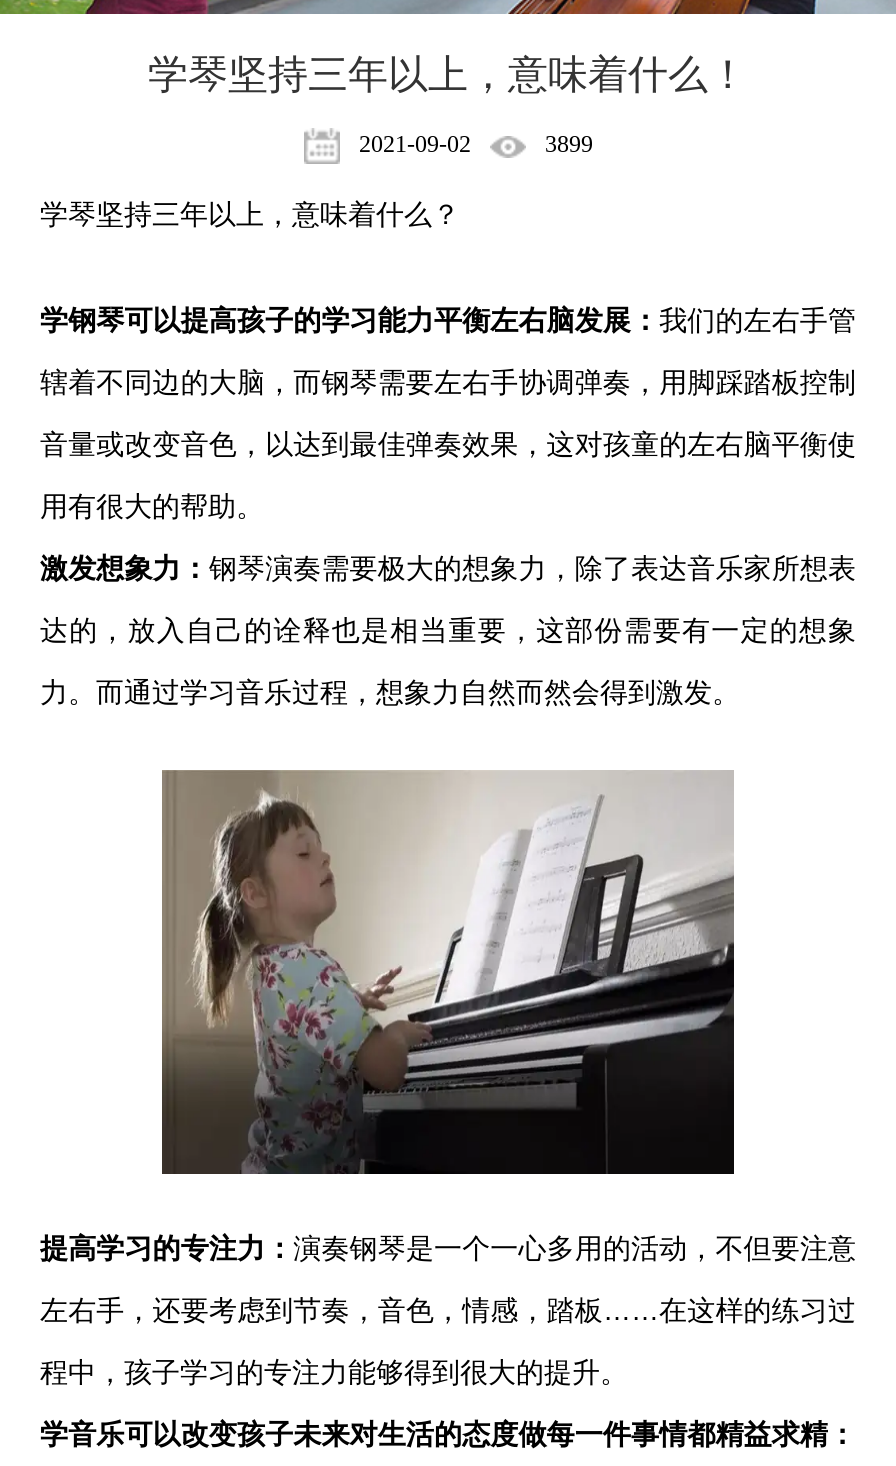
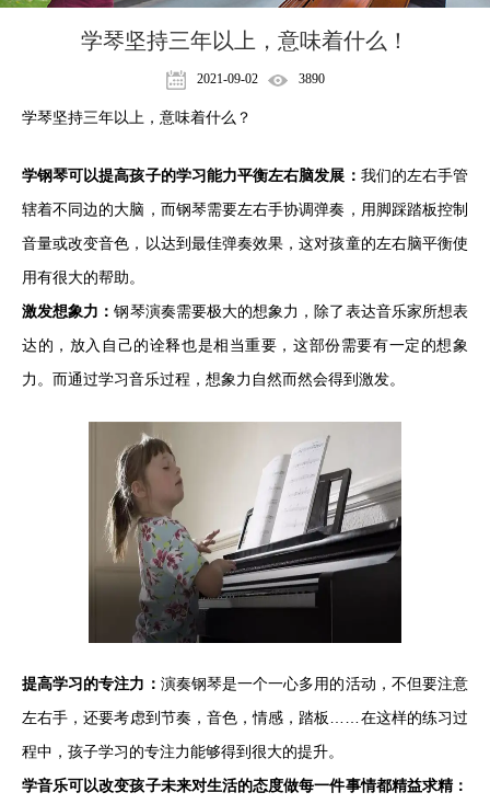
[359,130,593,158] 2021-09-02 3899 -> [196,71,324,87] 2021-09-02 3890

